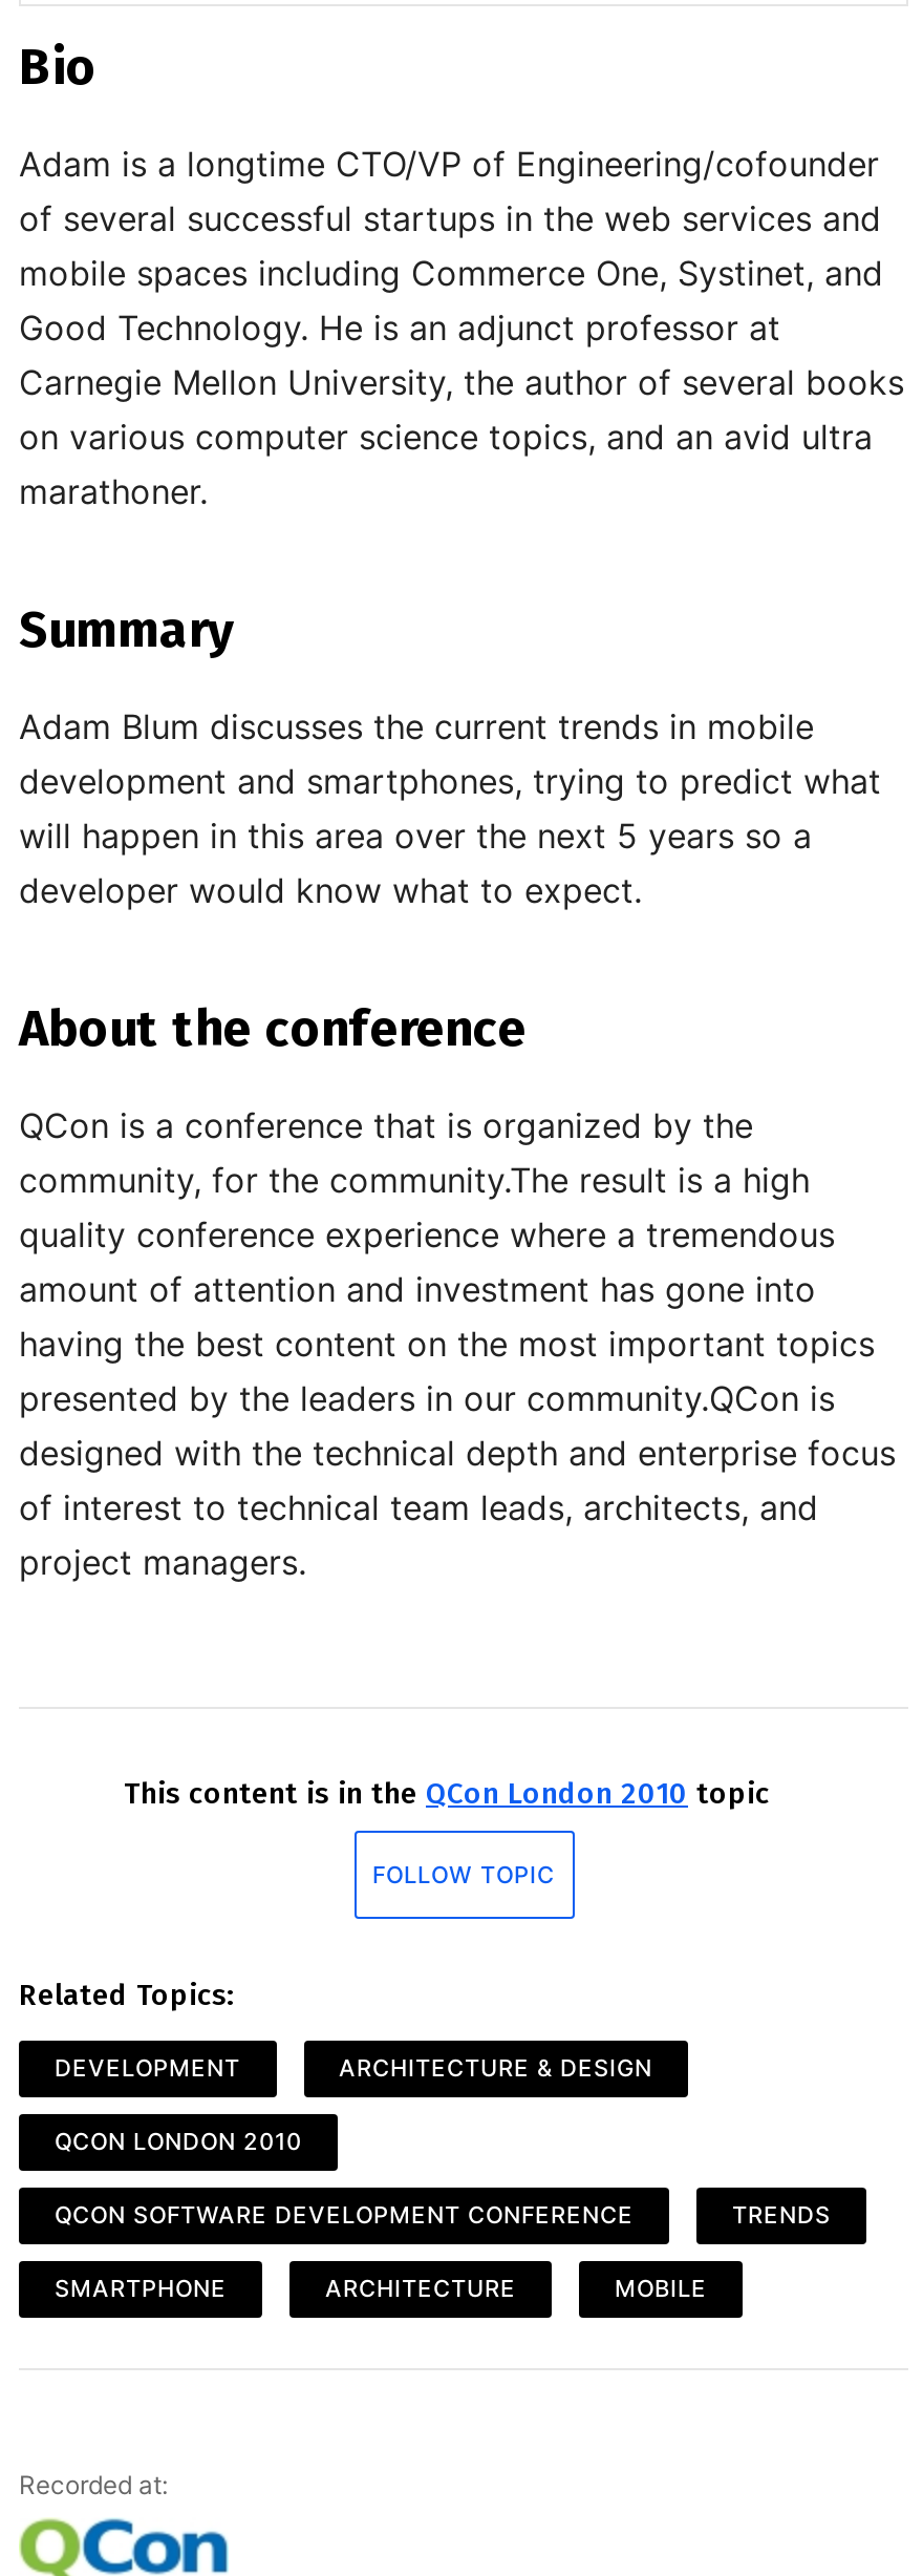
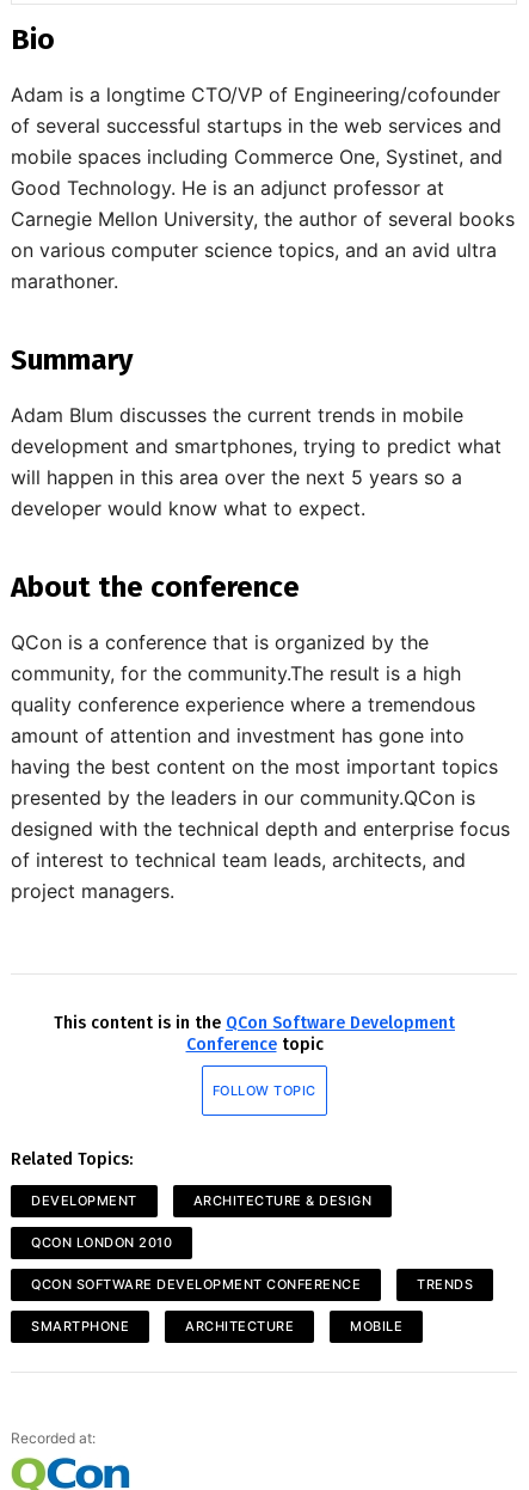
[124,1776,770,1812] This content is in the QCon London 2010 topic -> [54,1013,455,1055] This content is in the QCon Software Development | Conference topic

